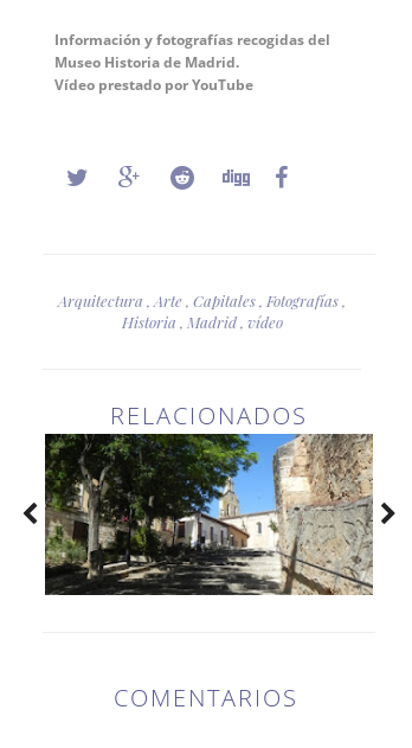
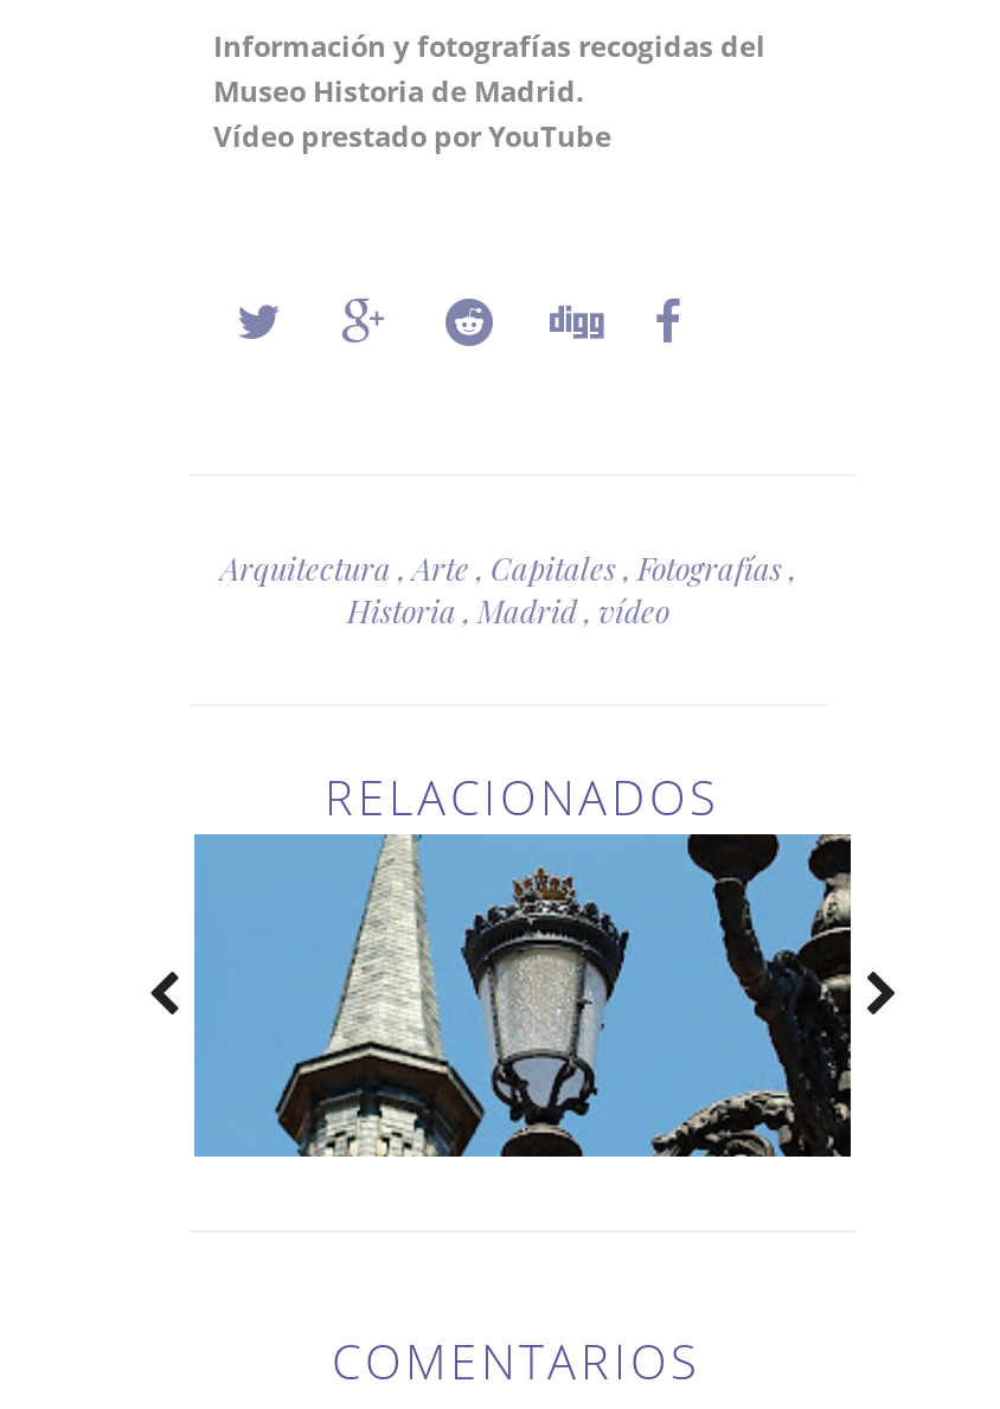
[44,433,374,596] [image] -> [192,832,853,1159] [image]

